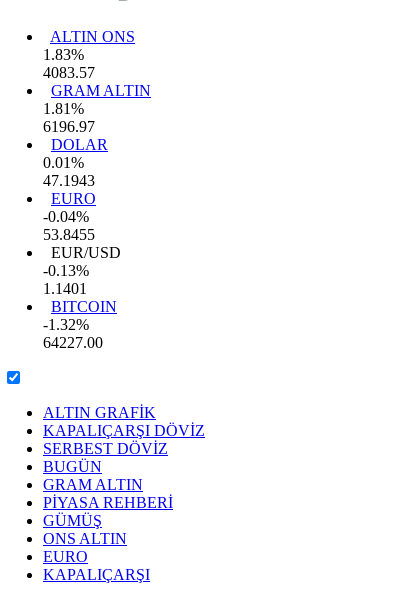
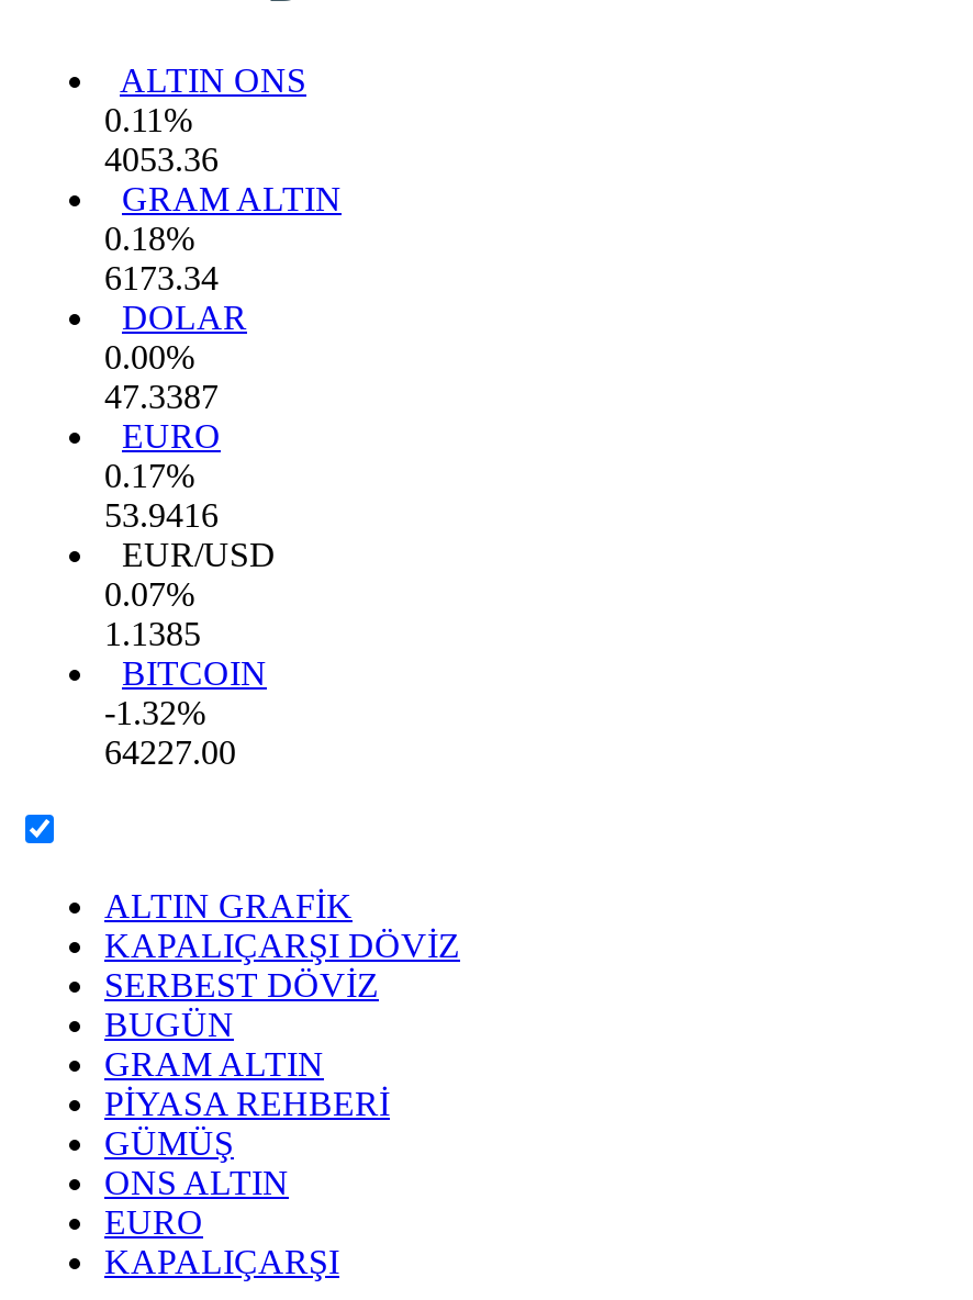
[43,46,84,63] 1.83% -> [104,101,192,138] 0.11%
[43,64,95,81] 4083.57 -> [104,141,219,178] 4053.36
[43,100,84,117] 1.81% -> [104,220,194,257] 0.18%
[43,118,95,135] 6196.97 -> [104,259,219,296] 6173.34
[43,154,84,171] 0.01% -> [104,338,194,376] 0.00%
[43,172,95,189] 47.1943 -> [104,378,219,415] 47.3387
[43,208,89,225] -0.04% -> [104,457,194,494] 0.17%
[43,226,95,243] 53.8455 -> [104,496,219,534] 53.9416
[43,262,89,279] -0.13% -> [104,575,194,613] 0.07%
[43,280,87,297] 1.1401 -> [104,615,201,652] 1.1385

